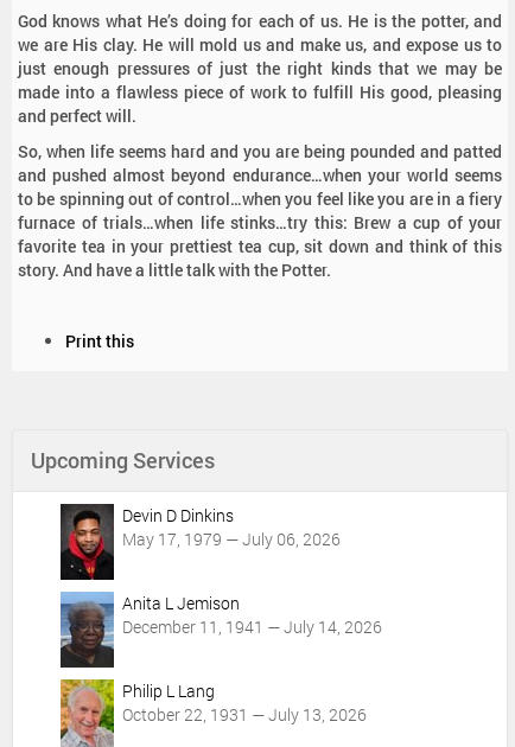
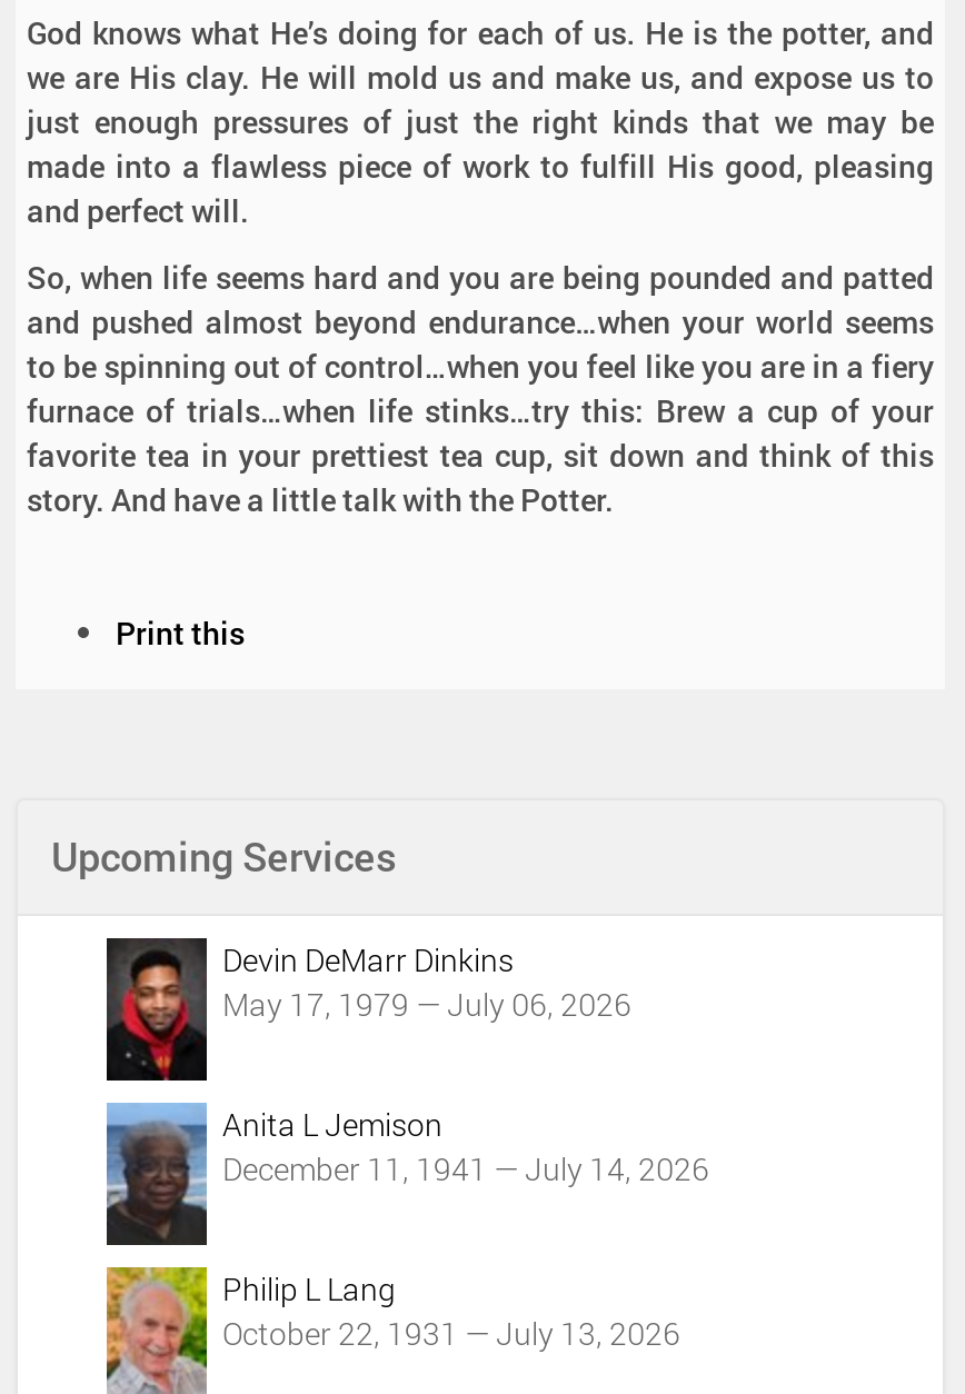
[122,504,234,527] Devin D Dinkins -> [222,938,514,981] Devin DeMarr Dinkins

